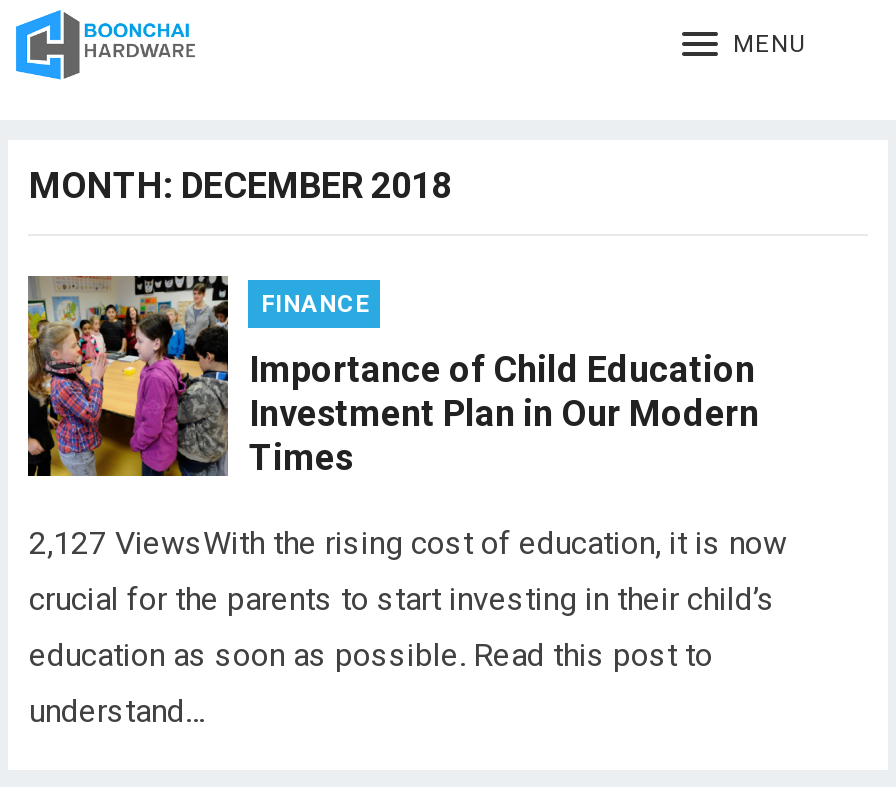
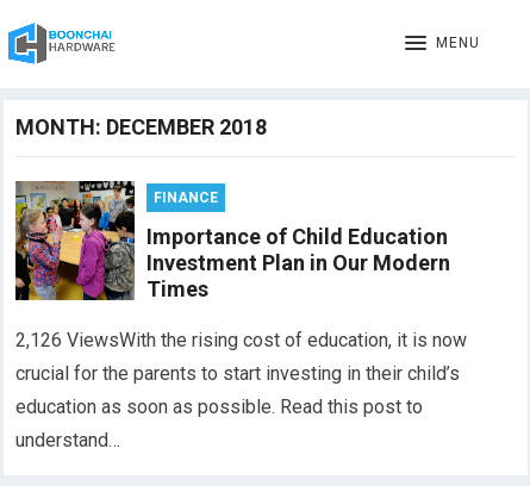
[29,524,787,562] 2,127 ViewsWith the rising cost of education, it is now -> [16,329,467,351] 2,126 ViewsWith the rising cost of education, it is now

